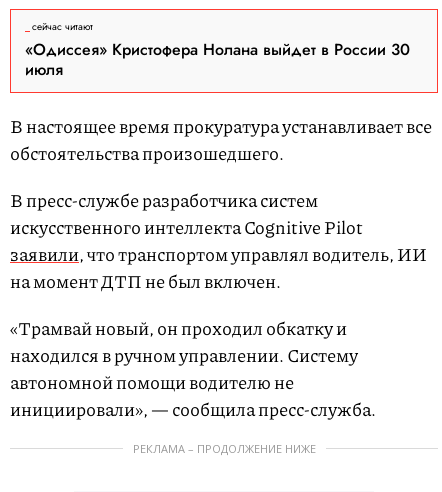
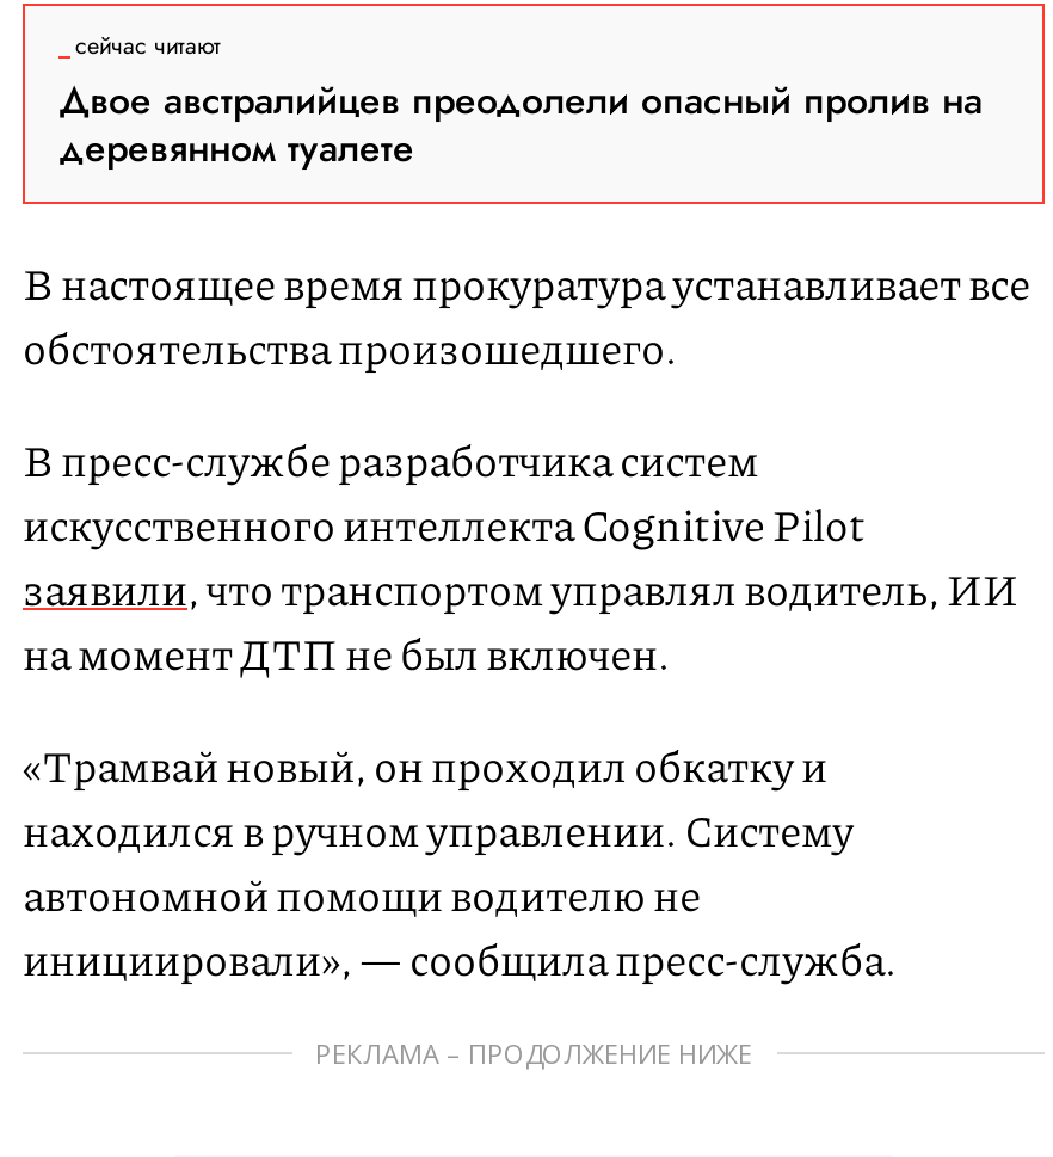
[25,38,410,81] «Одиссея» Кристофера Нолана выйдет в России 30 | июля -> [59,73,983,176] Двое австралийцев преодолели опасный пролив на | деревянном туалете

